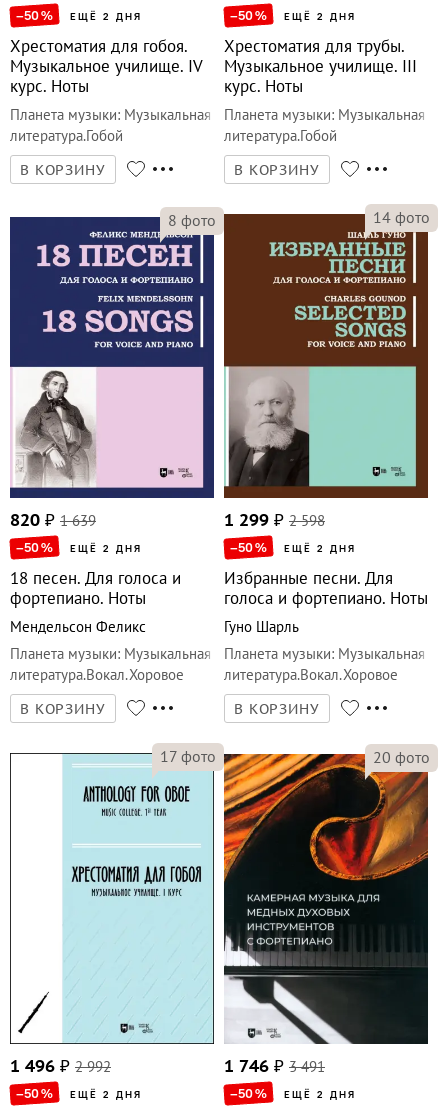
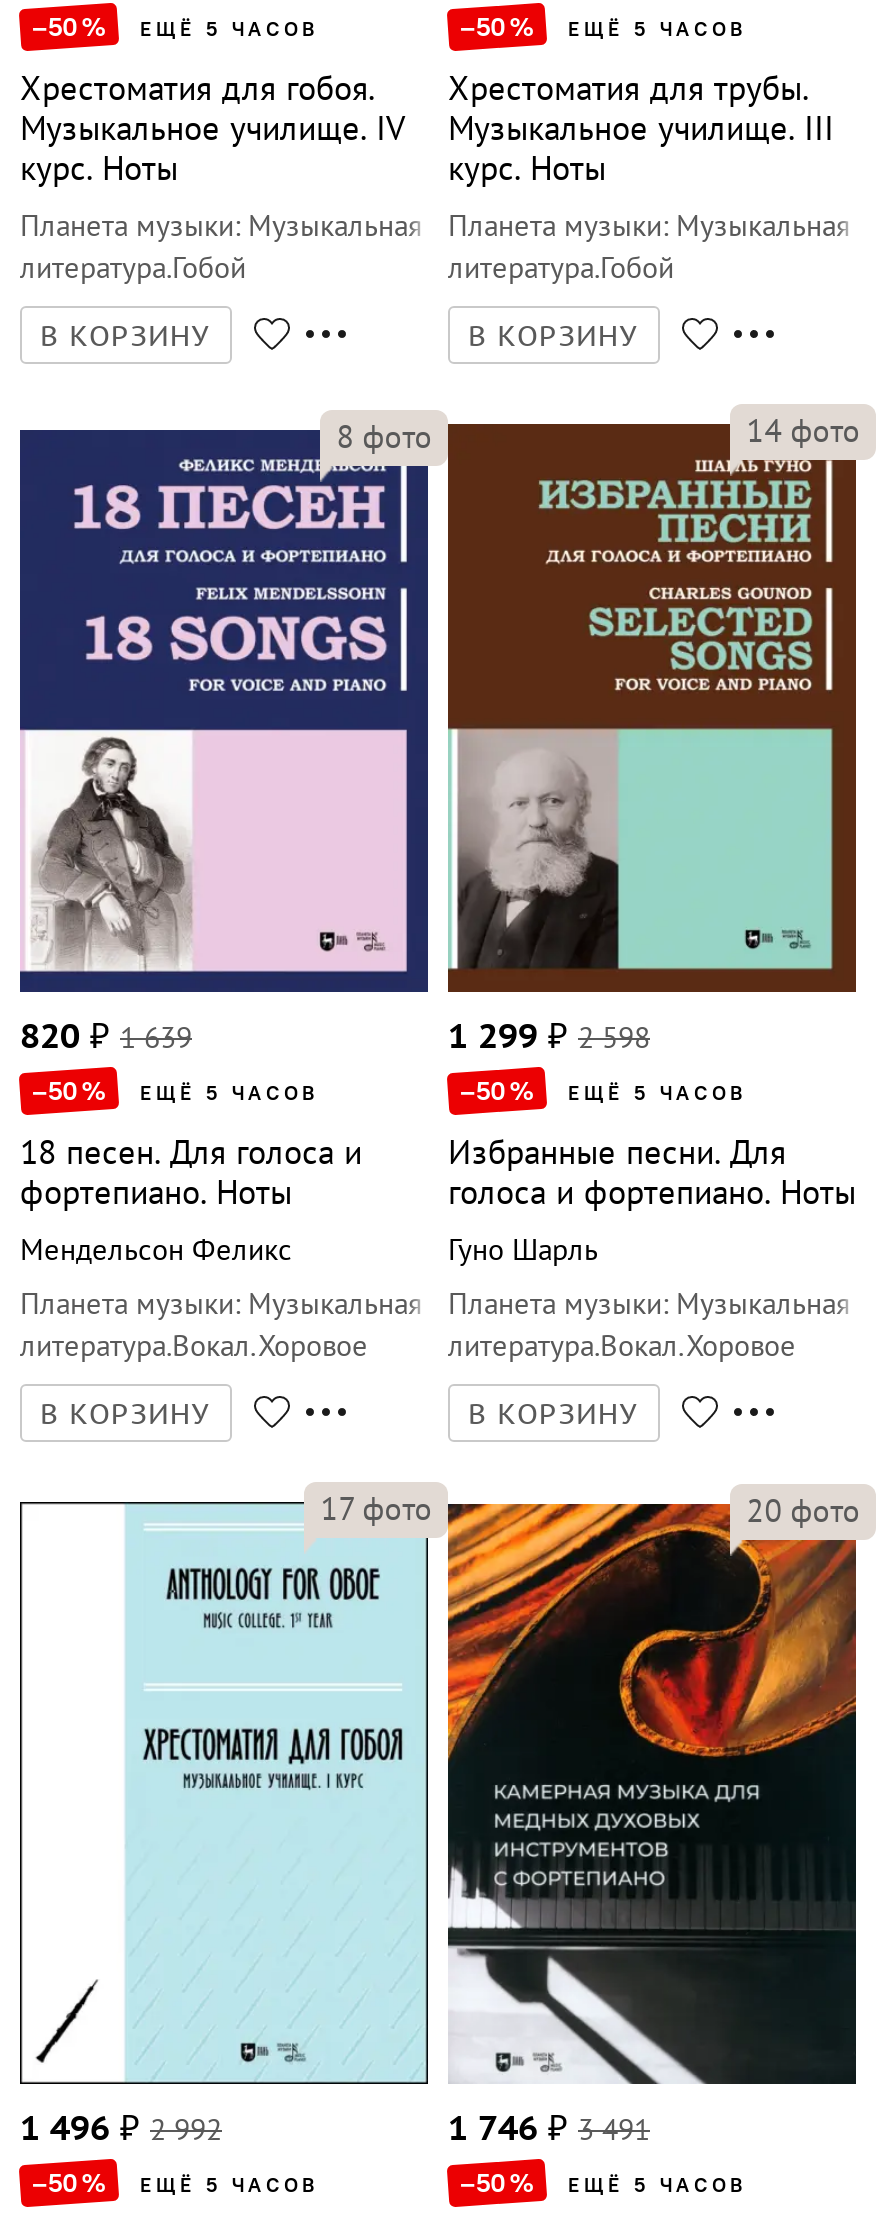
[16,7,142,23] –50 % ЕЩЁ 2 ДНЯ -> [32,9,318,41] –50 % ЕЩЁ 5 ЧАСОВ
[230,7,356,23] –50 % ЕЩЁ 2 ДНЯ -> [460,9,746,41] –50 % ЕЩЁ 5 ЧАСОВ
[16,539,142,555] –50 % ЕЩЁ 2 ДНЯ -> [32,1074,318,1106] –50 % ЕЩЁ 5 ЧАСОВ
[230,539,356,555] –50 % ЕЩЁ 2 ДНЯ -> [460,1074,746,1106] –50 % ЕЩЁ 5 ЧАСОВ
[16,1085,142,1101] –50 % ЕЩЁ 2 ДНЯ -> [32,2165,318,2197] –50 % ЕЩЁ 5 ЧАСОВ
[230,1085,356,1101] –50 % ЕЩЁ 2 ДНЯ -> [460,2165,746,2197] –50 % ЕЩЁ 5 ЧАСОВ

